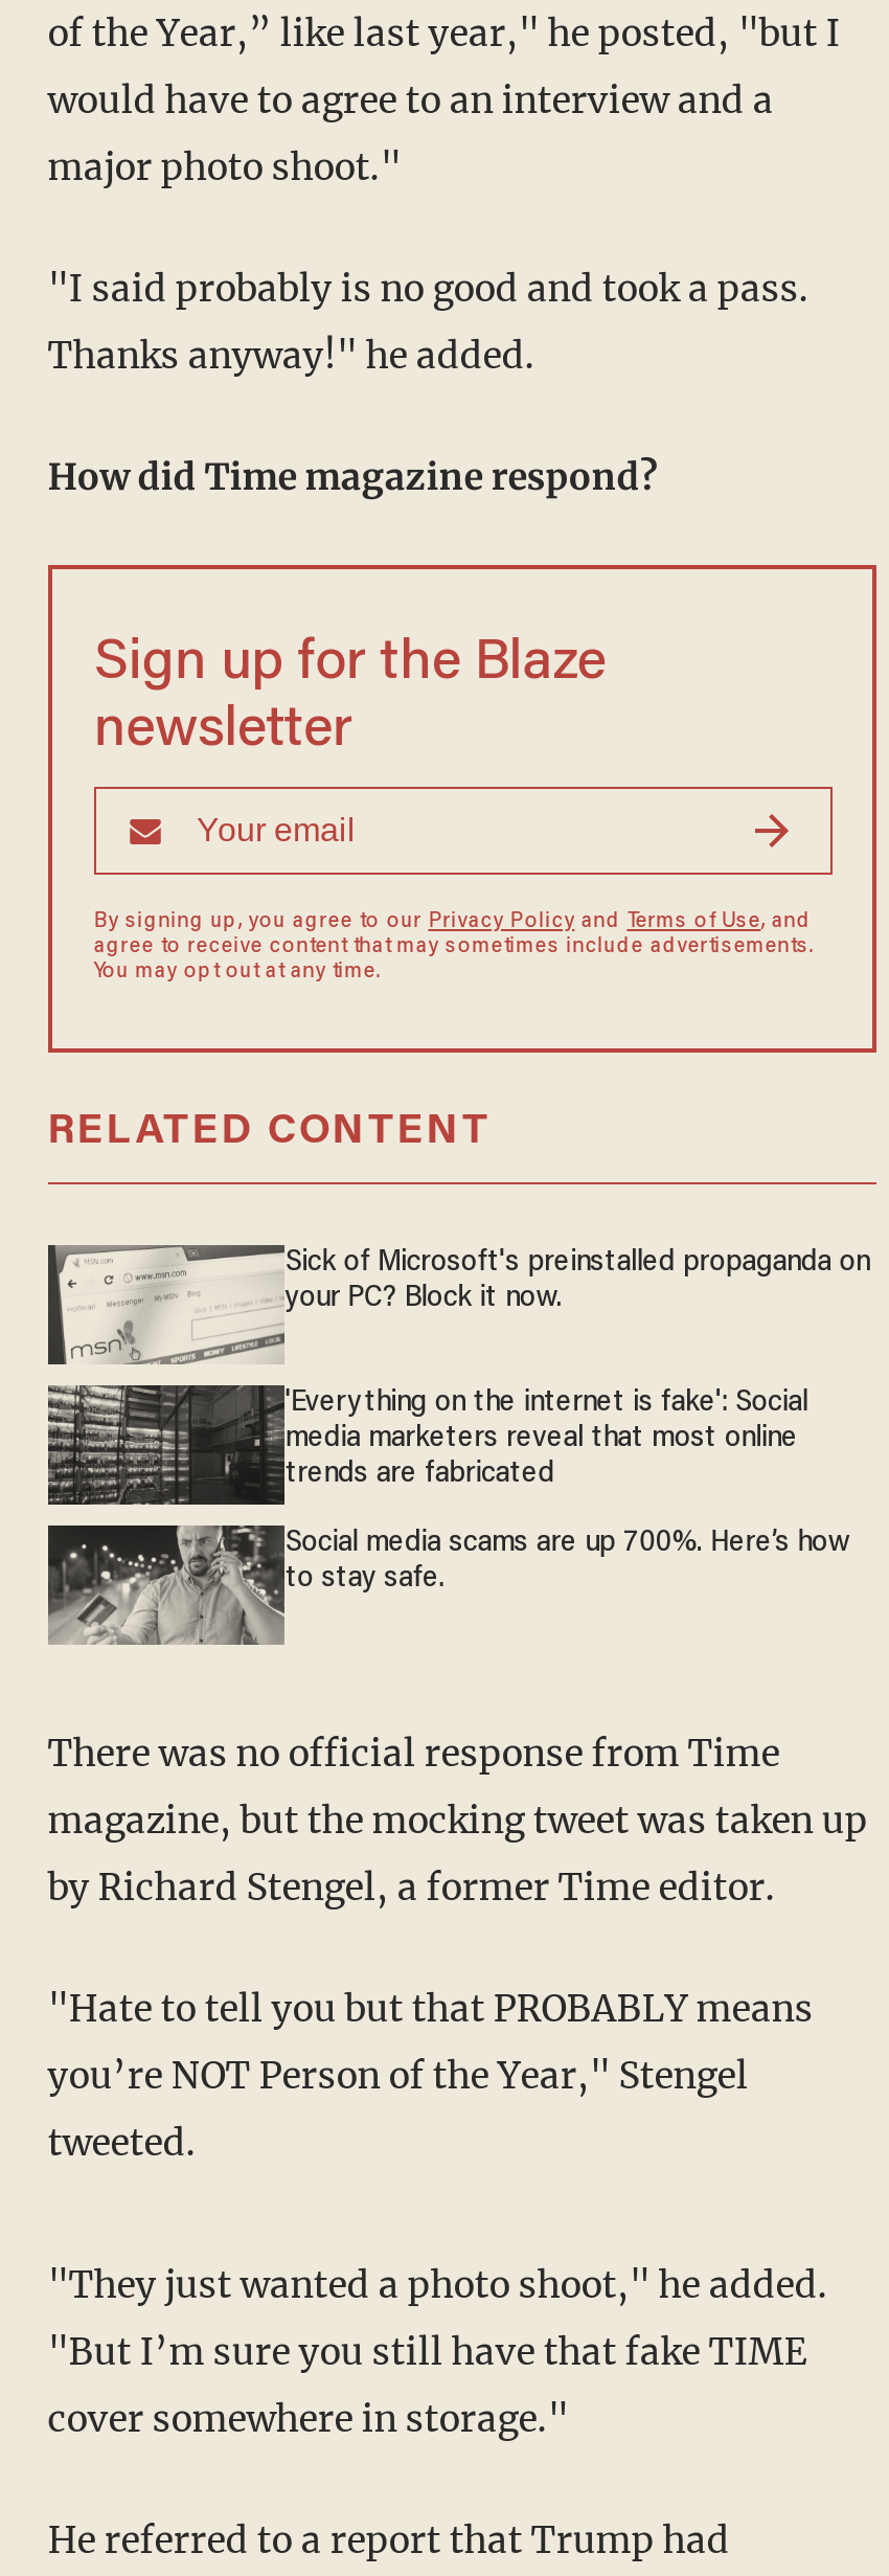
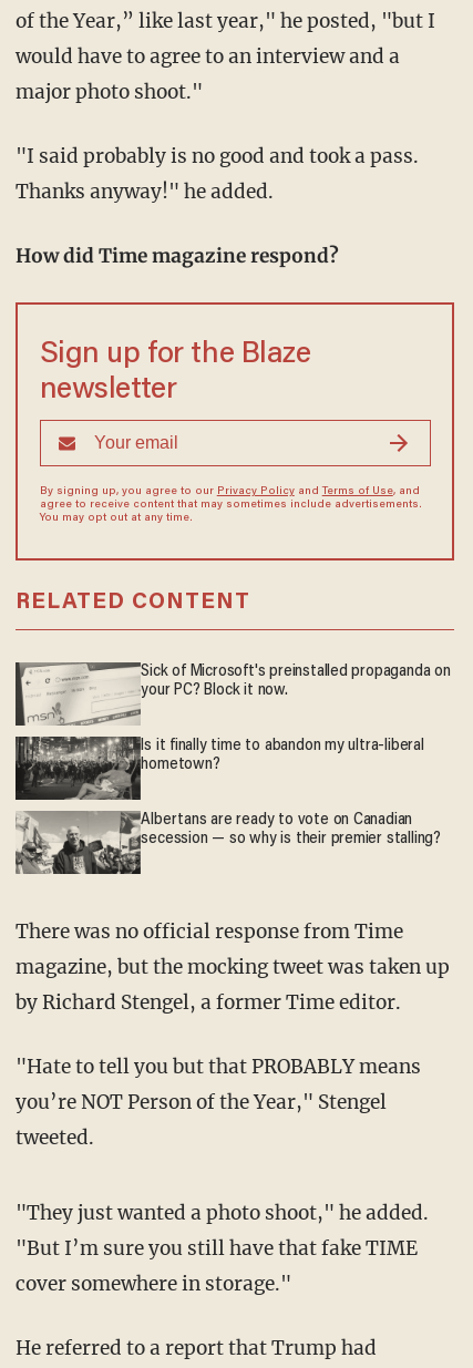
[46,1385,808,1507] [image] | 'Everything on the internet is fake': Social | media marketers reveal that most online | trends are fabricated -> [14,736,424,801] [image] | Is it finally time to abandon my ultra-liberal | hometown?
[46,1523,851,1645] [image] | Social media scams are up 700%. Here’s how | to stay safe. -> [16,811,441,874] [image] | Albertans are ready to vote on Canadian | secession — so why is their premier stalling?

